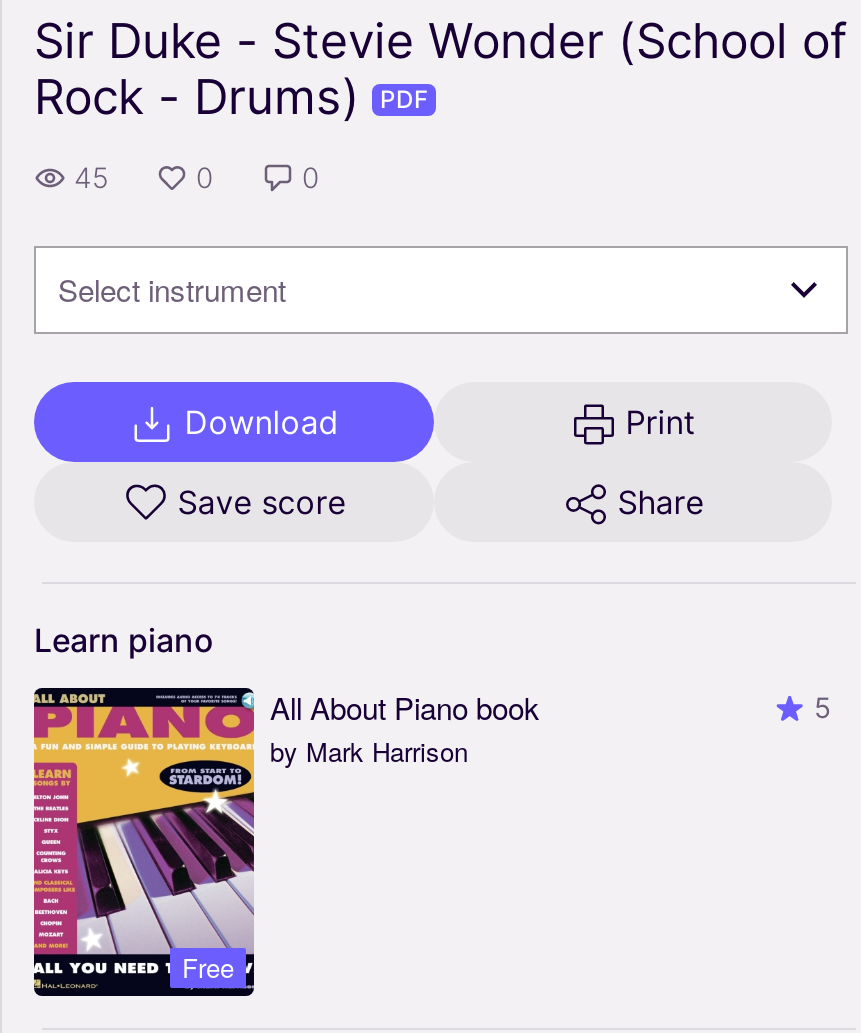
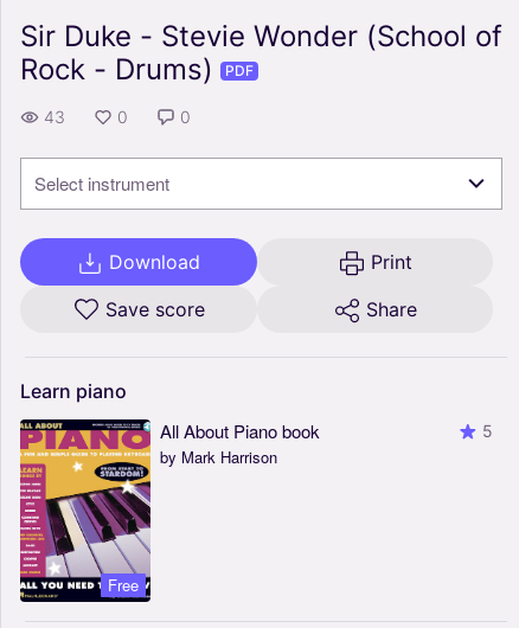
[74,161,108,195] 45 -> [44,107,65,127] 43

